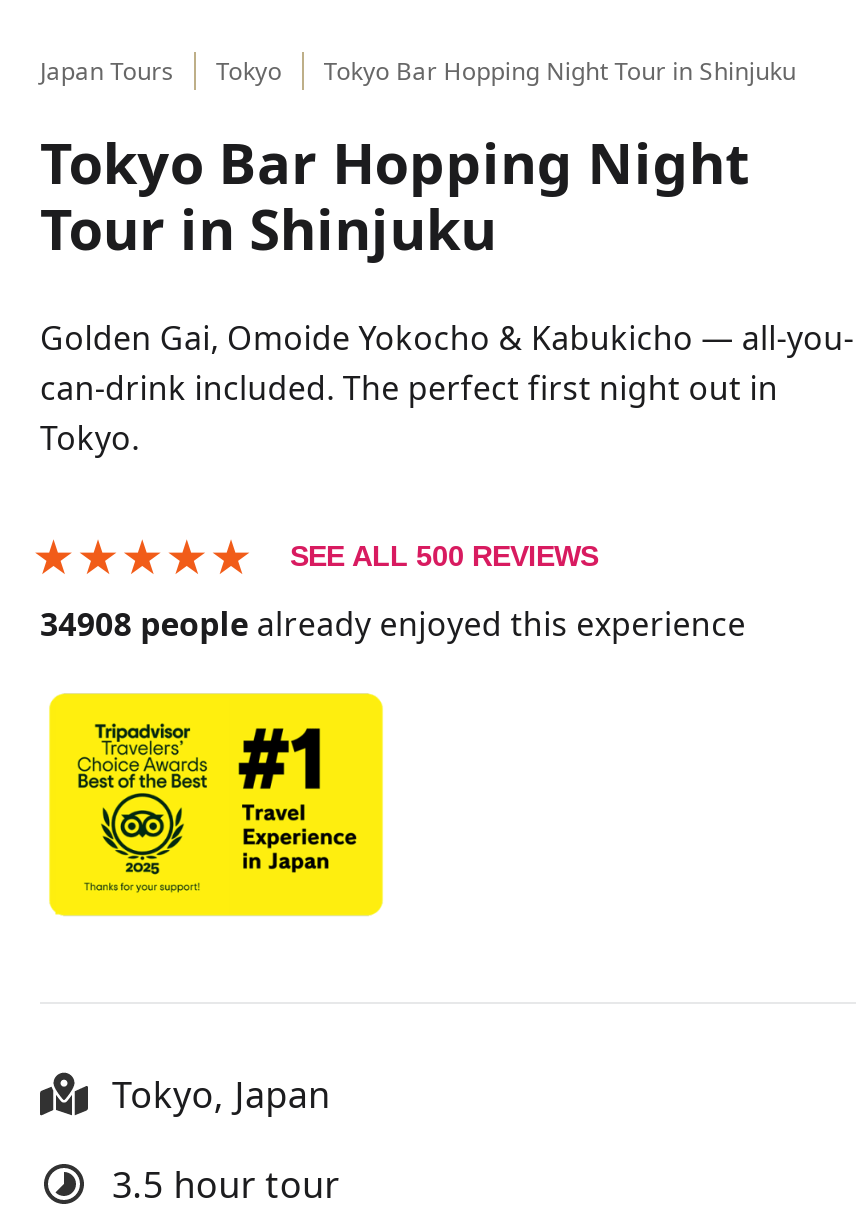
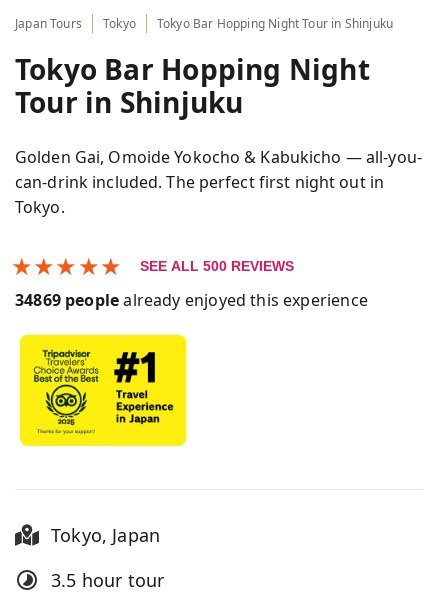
[40,602,746,646] 34908 people already enjoyed this experience -> [15,289,368,311] 34869 people already enjoyed this experience

